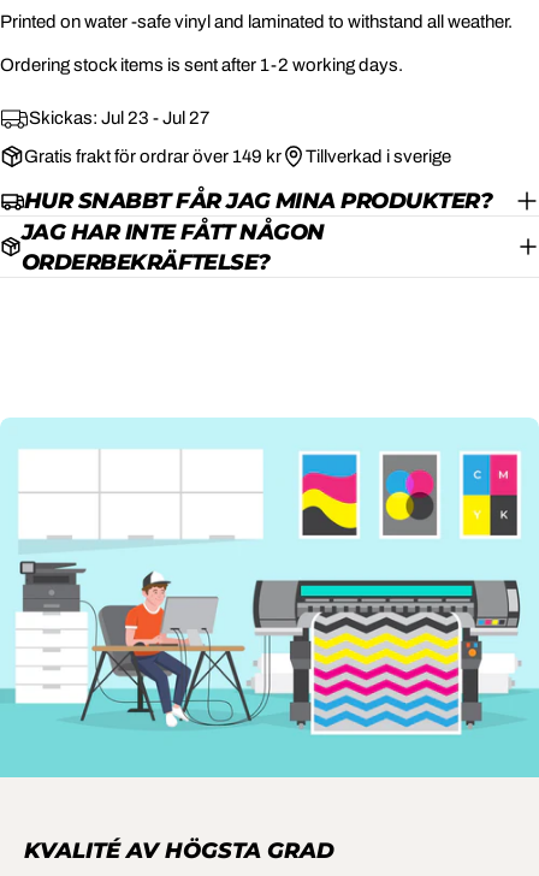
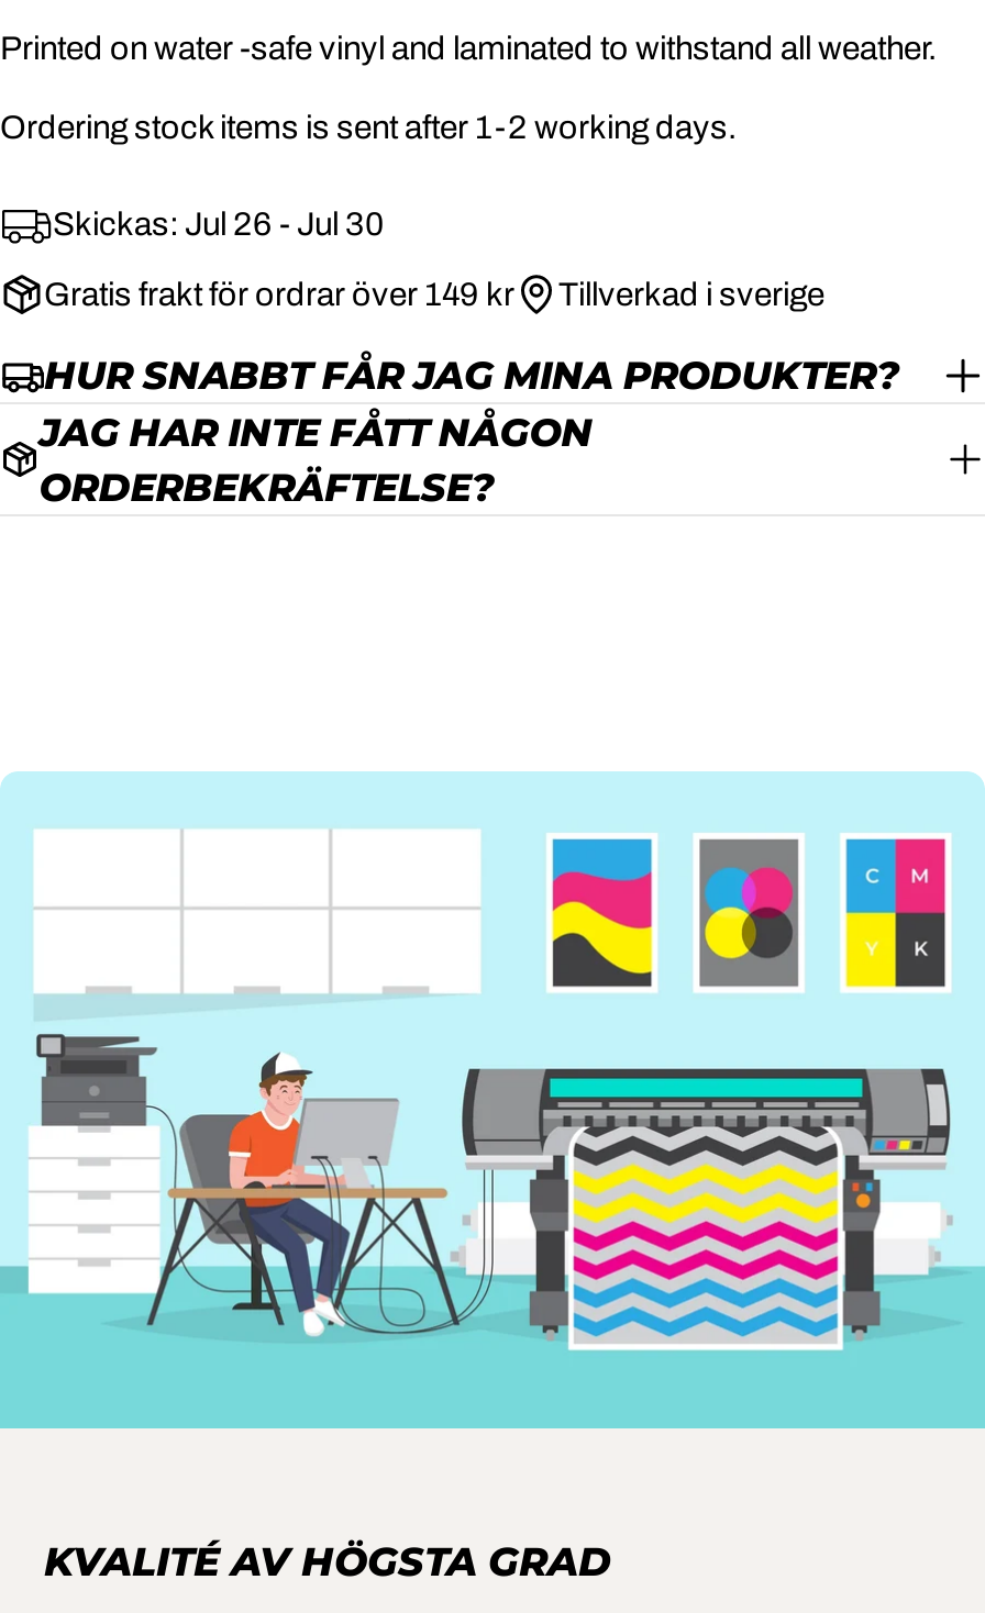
[29,108,209,128] Skickas: Jul 23 - Jul 27 -> [53,207,385,242] Skickas: Jul 26 - Jul 30

